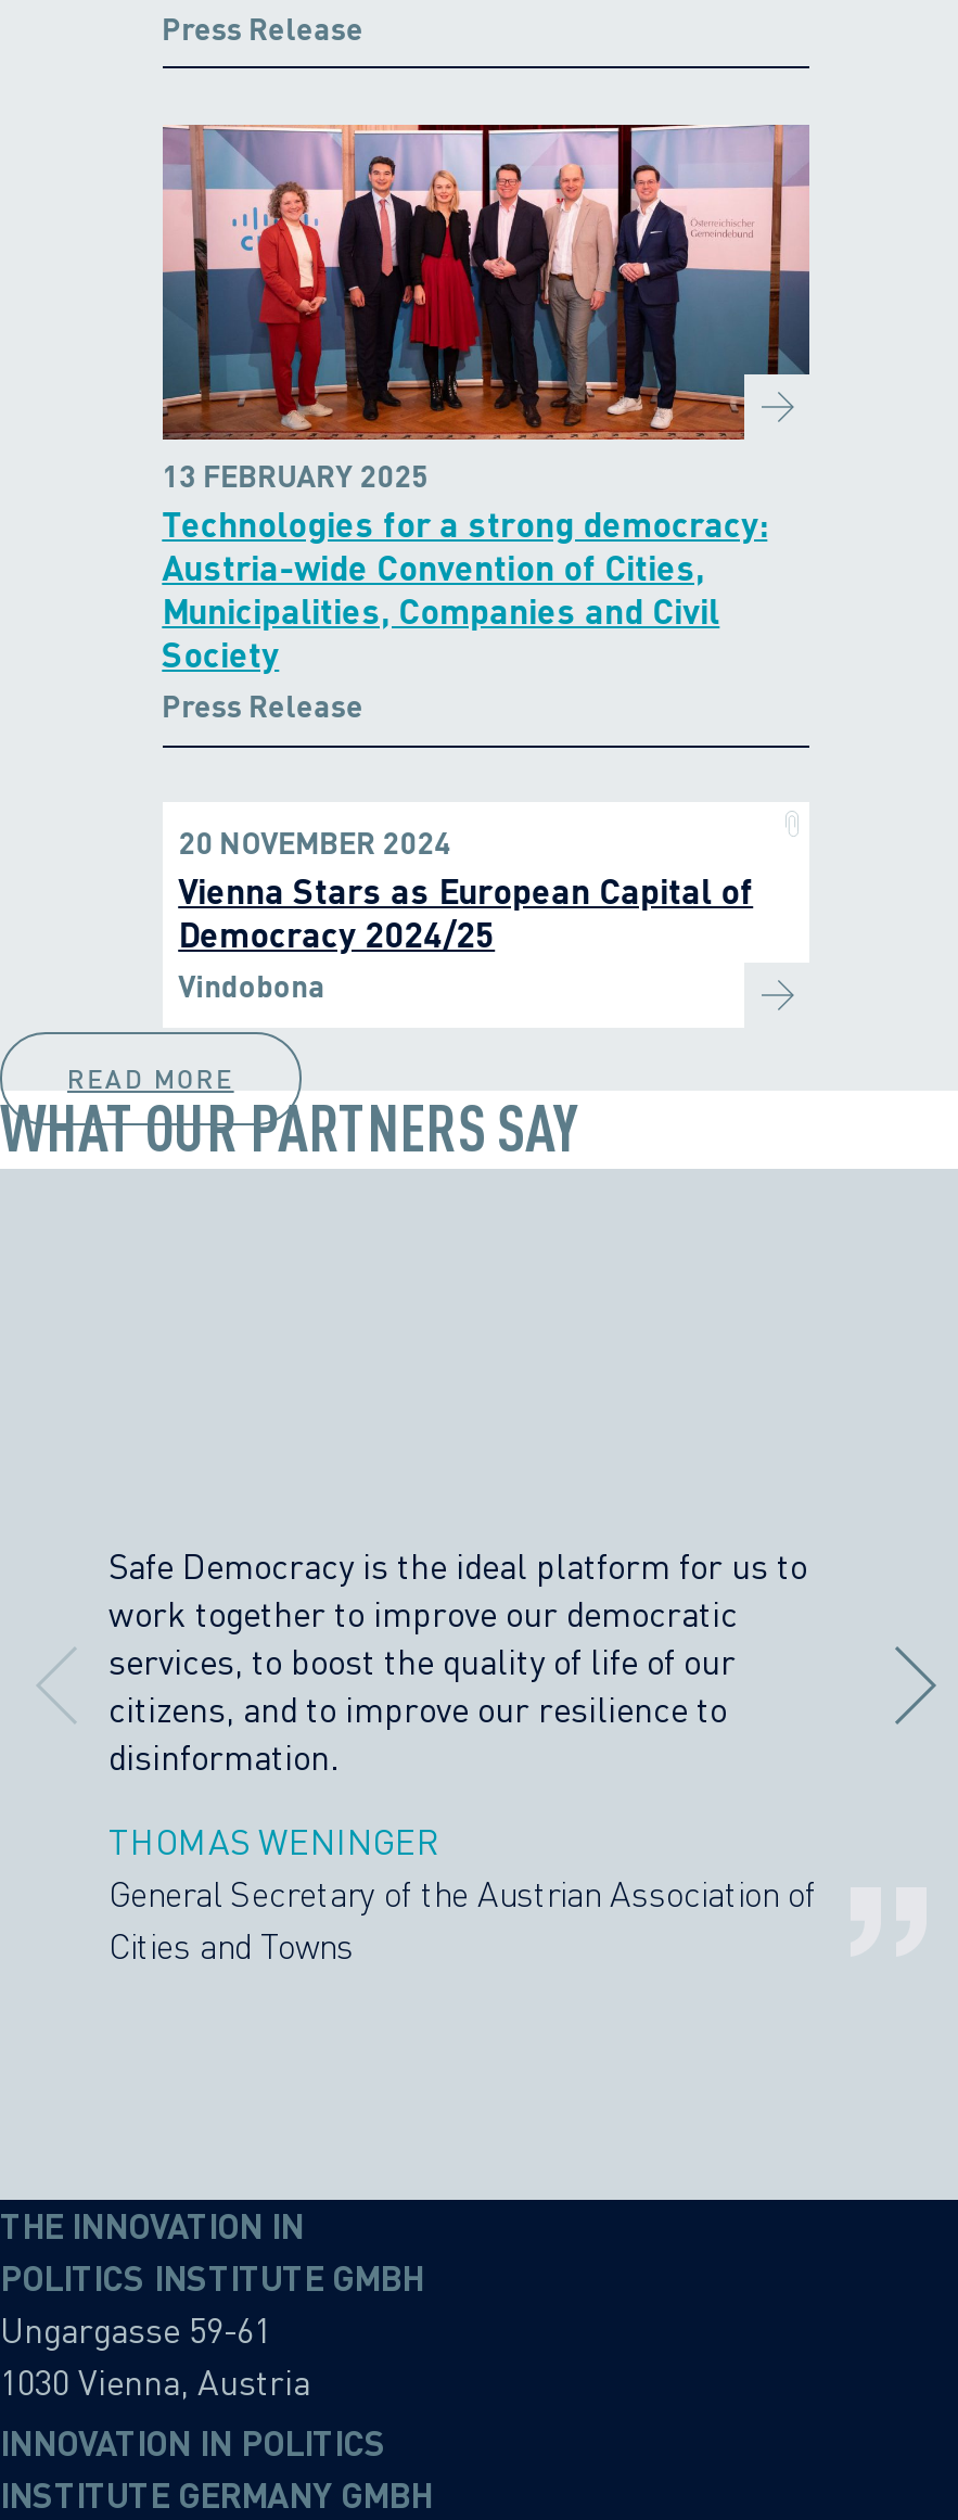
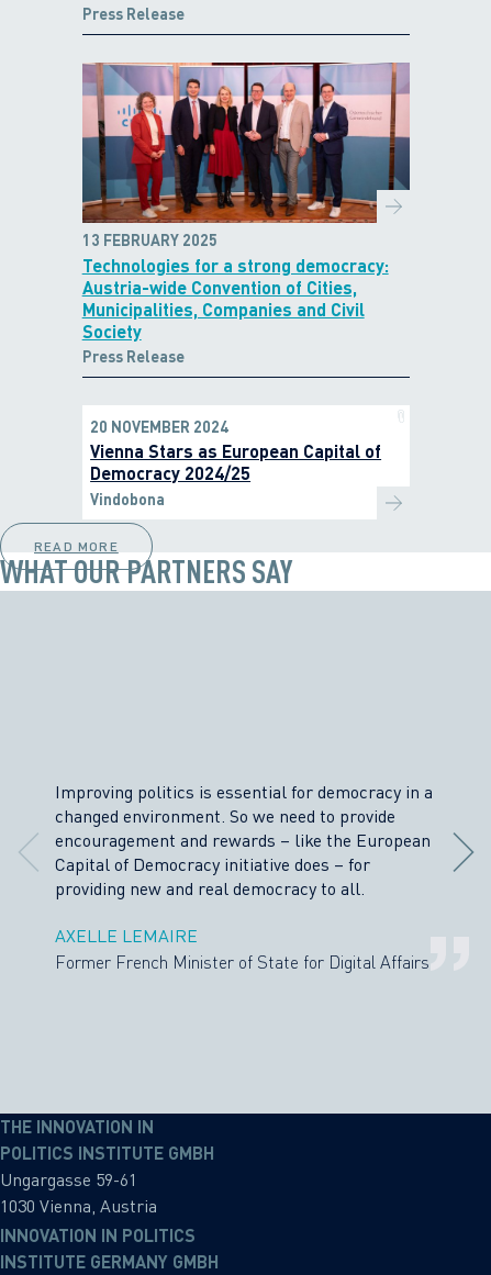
[108,1544,807,1779] Safe Democracy is the ideal platform for us to | work together to improve our democratic | services, to boost the quality of life of our | citizens, and to improve our resilience to | disinformation. -> [55,781,433,900] Improving politics is essential for democracy in a | changed environment. So we need to provide | encouragement and rewards – like the European | Capital of Democracy initiative does – for | providing new and real democracy to all.
[108,1820,816,1968] THOMAS WENINGER | General Secretary of the Austrian Association of | Cities and Towns -> [55,924,429,973] AXELLE LEMAIRE | Former French Minister of State for Digital Affairs

